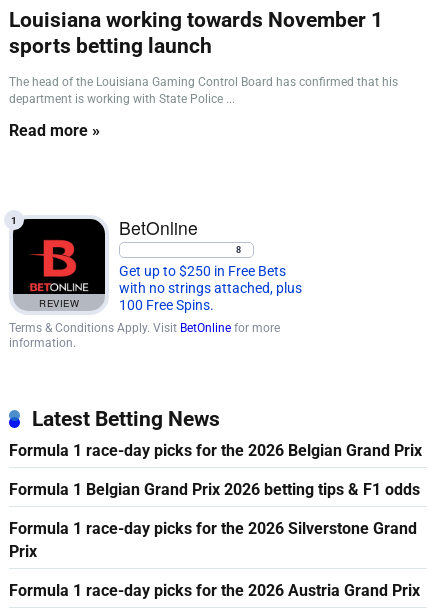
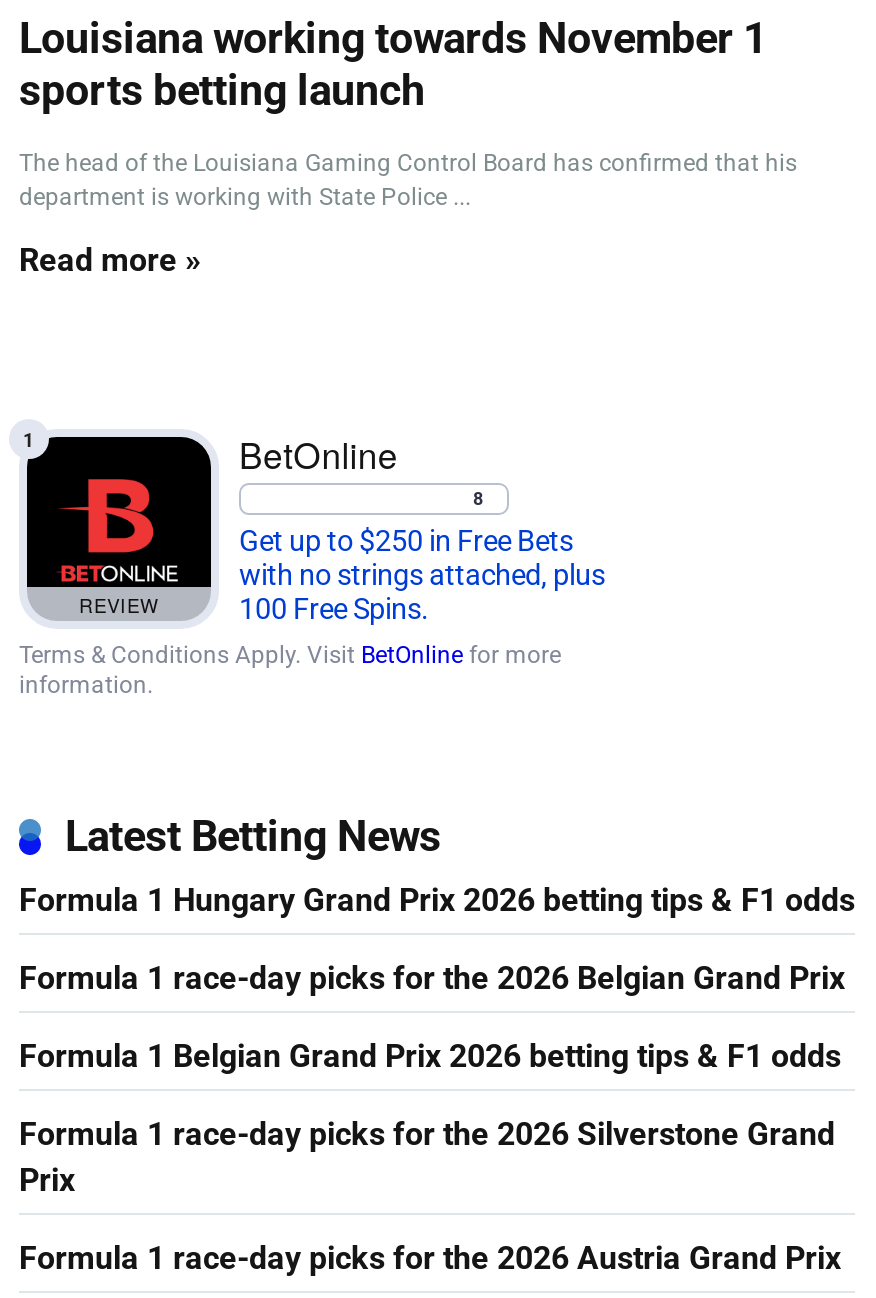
none -> [19,882,855,920] Formula 1 Hungary Grand Prix 2026 betting tips & F1 odds

